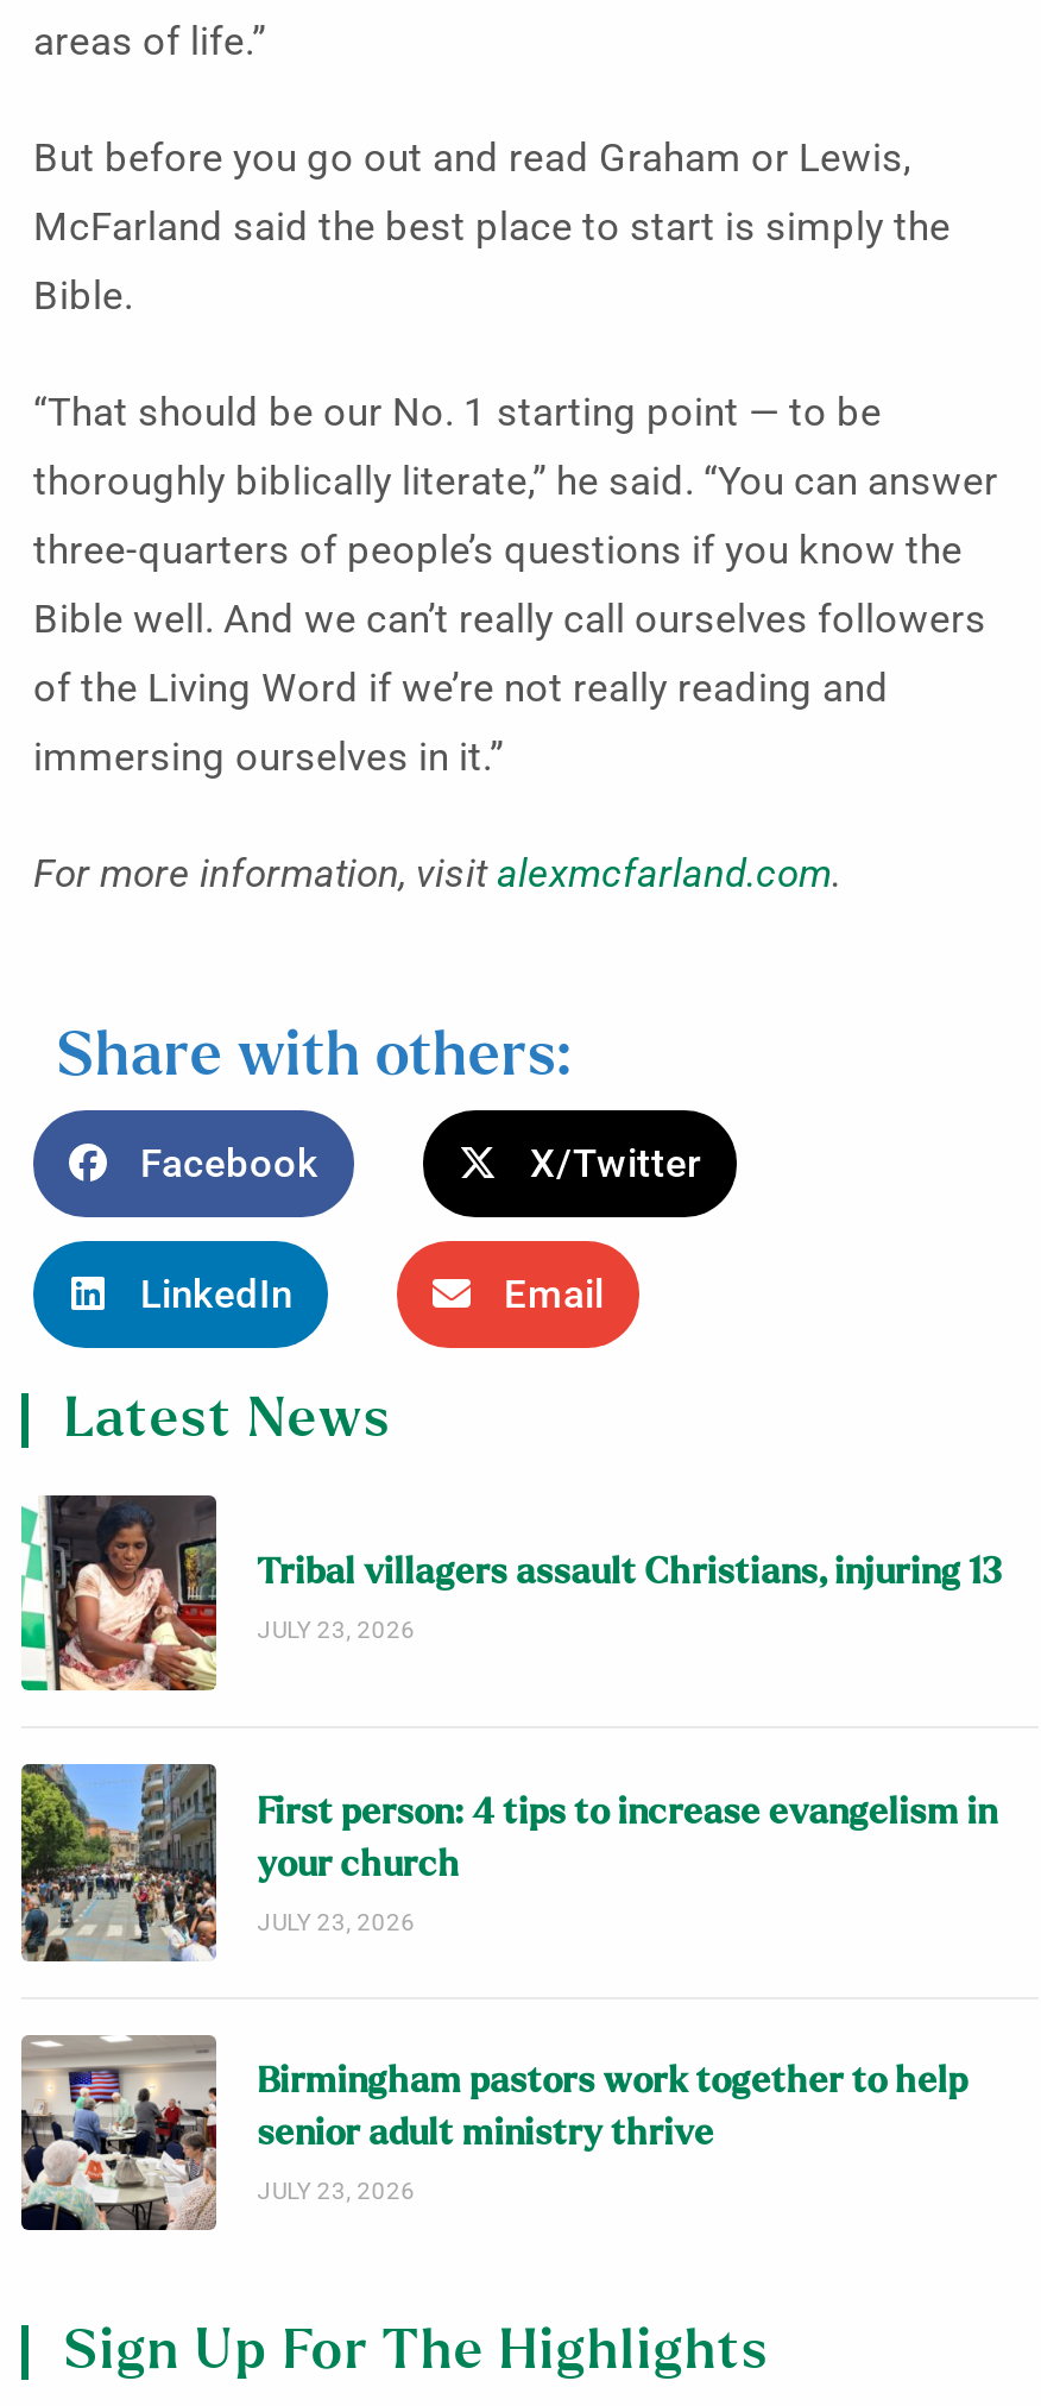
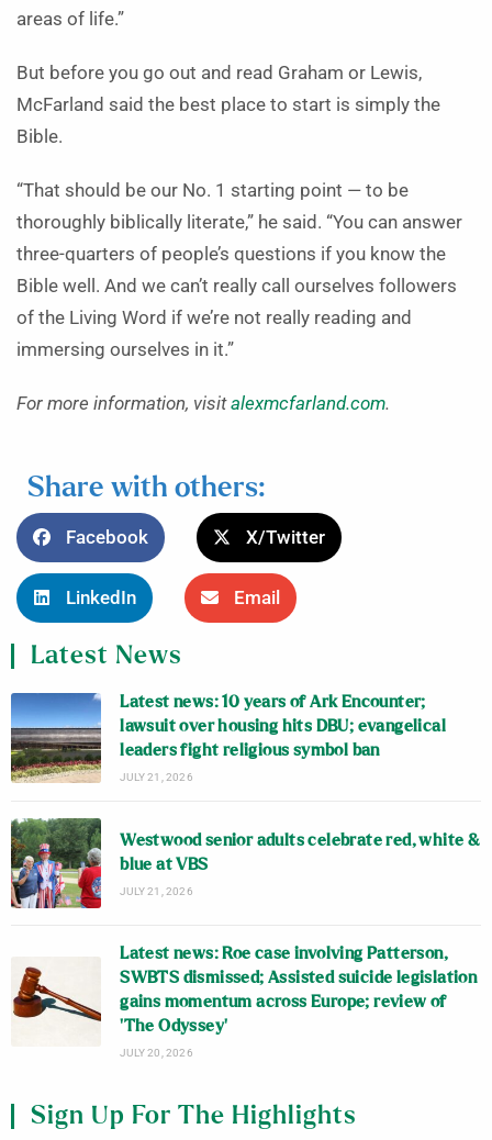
[19,1493,1010,1693] [image] | Tribal villagers assault Christians, injuring 13 | JULY 23, 2026 -> [10,692,446,783] [image] | Latest news: 10 years of Ark Encounter; | lawsuit over housing hits DBU; evangelical | leaders fight religious symbol ban | JULY 21, 2026
[21,1762,998,1964] [image] | First person: 4 tips to increase evangelism in | your church | JULY 23, 2026 -> [10,817,480,909] [image] | Westwood senior adults celebrate red, white & | blue at VBS | JULY 21, 2026
[19,2035,968,2235] [image] | Birmingham pastors work together to help | senior adult ministry thrive | JULY 23, 2026 -> [11,946,477,1059] [image] | Latest news: Roe case involving Patterson, | SWBTS dismissed; Assisted suicide legislation | gains momentum across Europe; review of | ‘The Odyssey’ | JULY 20, 2026

